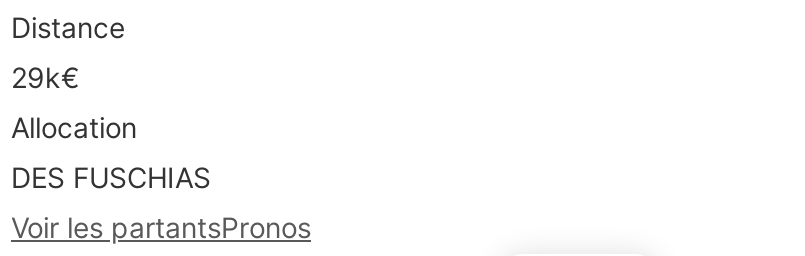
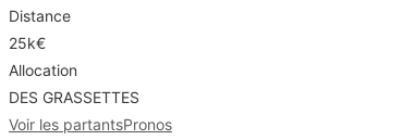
[11,60,79,94] 29k€ -> [9,34,46,52] 25k€
[11,160,211,194] DES FUSCHIAS -> [9,88,139,106] DES GRASSETTES

